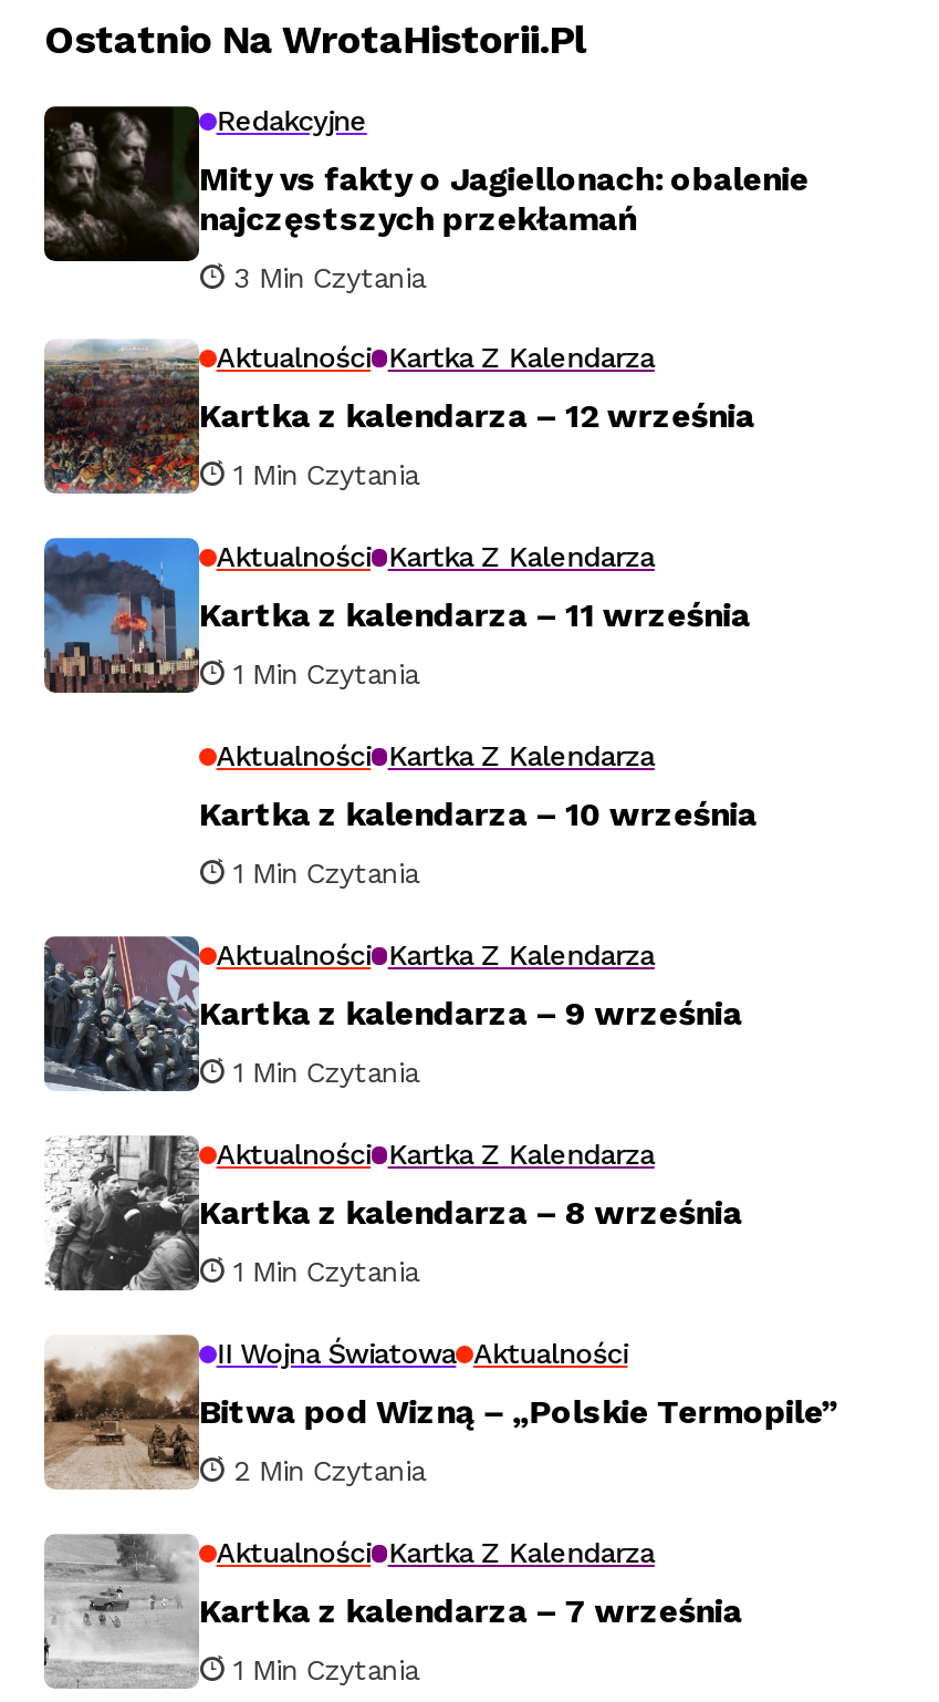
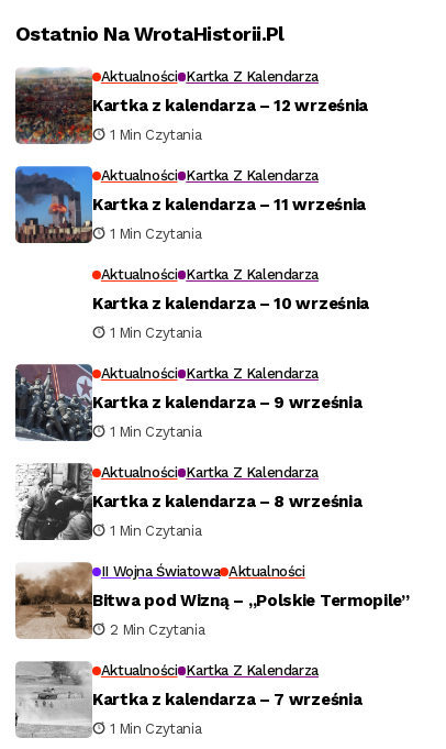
[44,104,809,295] [image] | Redakcyjne | Mity vs fakty o Jagiellonach: obalenie | najczęstszych przekłamań | 3 Min Czytania -> none

